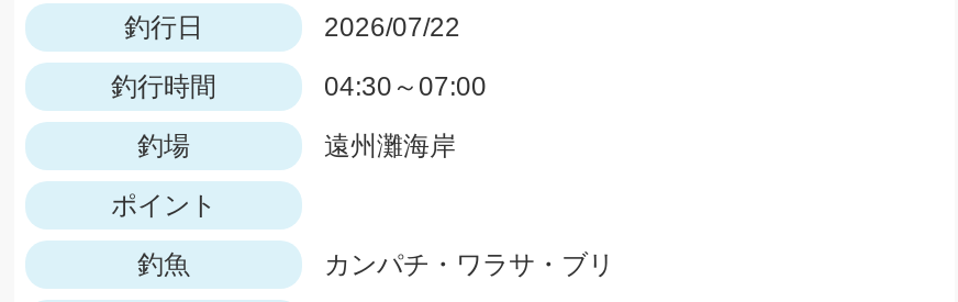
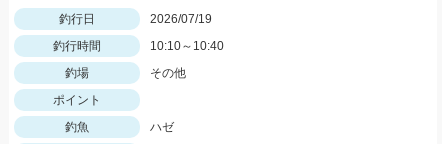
[324,12,460,43] 2026/07/22 -> [150,12,212,26] 2026/07/19
[324,71,487,102] 04:30～07:00 -> [150,39,224,53] 10:10～10:40
[324,131,456,161] 遠州灘海岸 -> [150,66,186,80] その他
[324,249,614,280] カンパチ・ワラサ・ブリ -> [150,120,174,134] ハゼ

